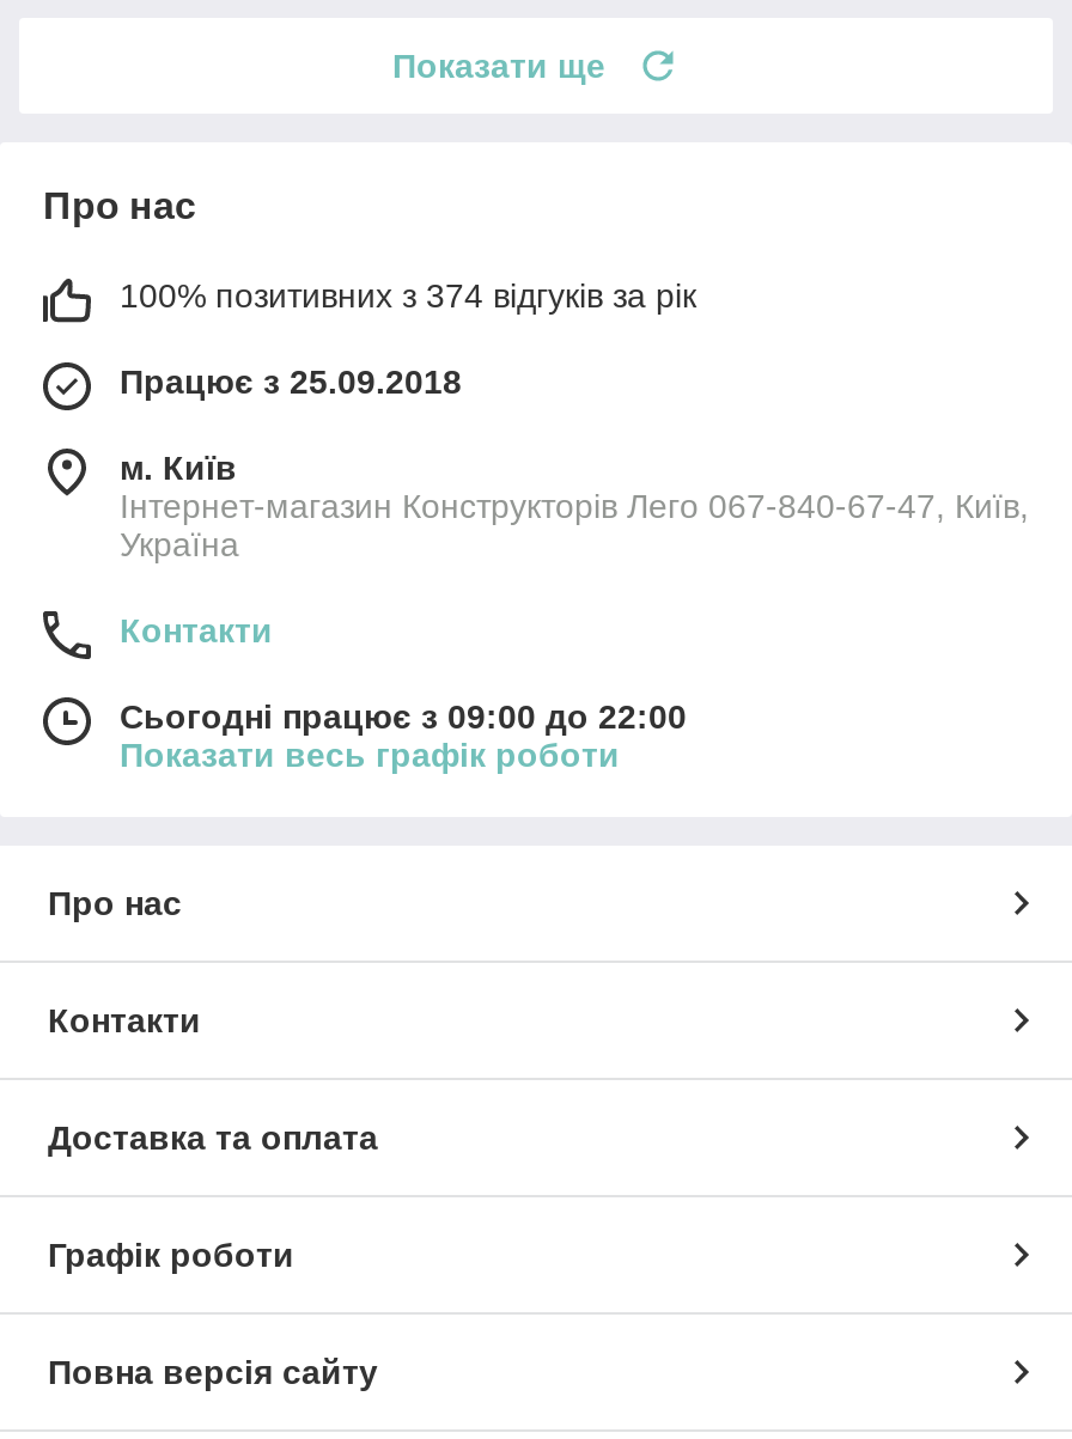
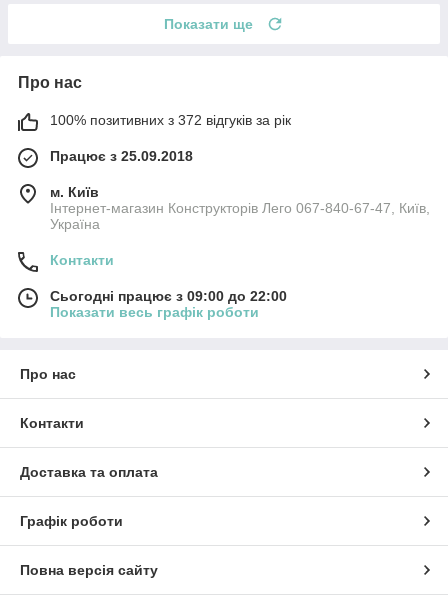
[120,276,696,314] 100% позитивних з 374 відгуків за рік -> [50,112,291,128] 100% позитивних з 372 відгуків за рік

